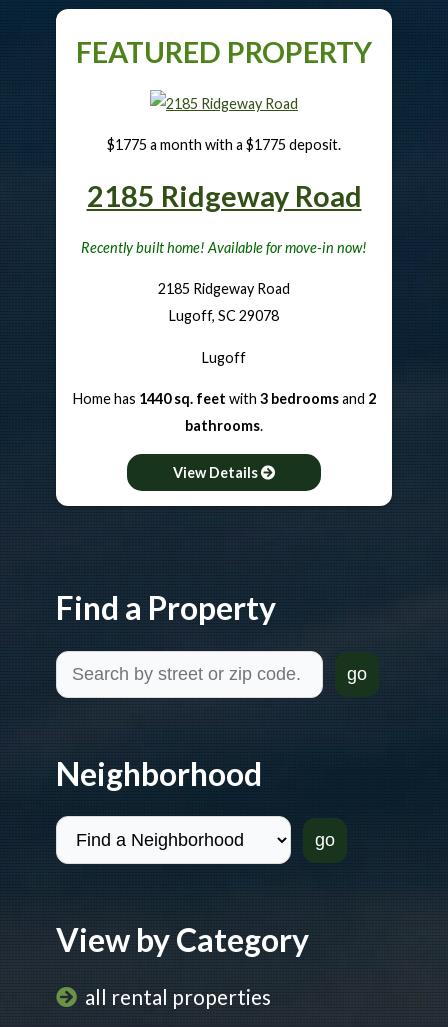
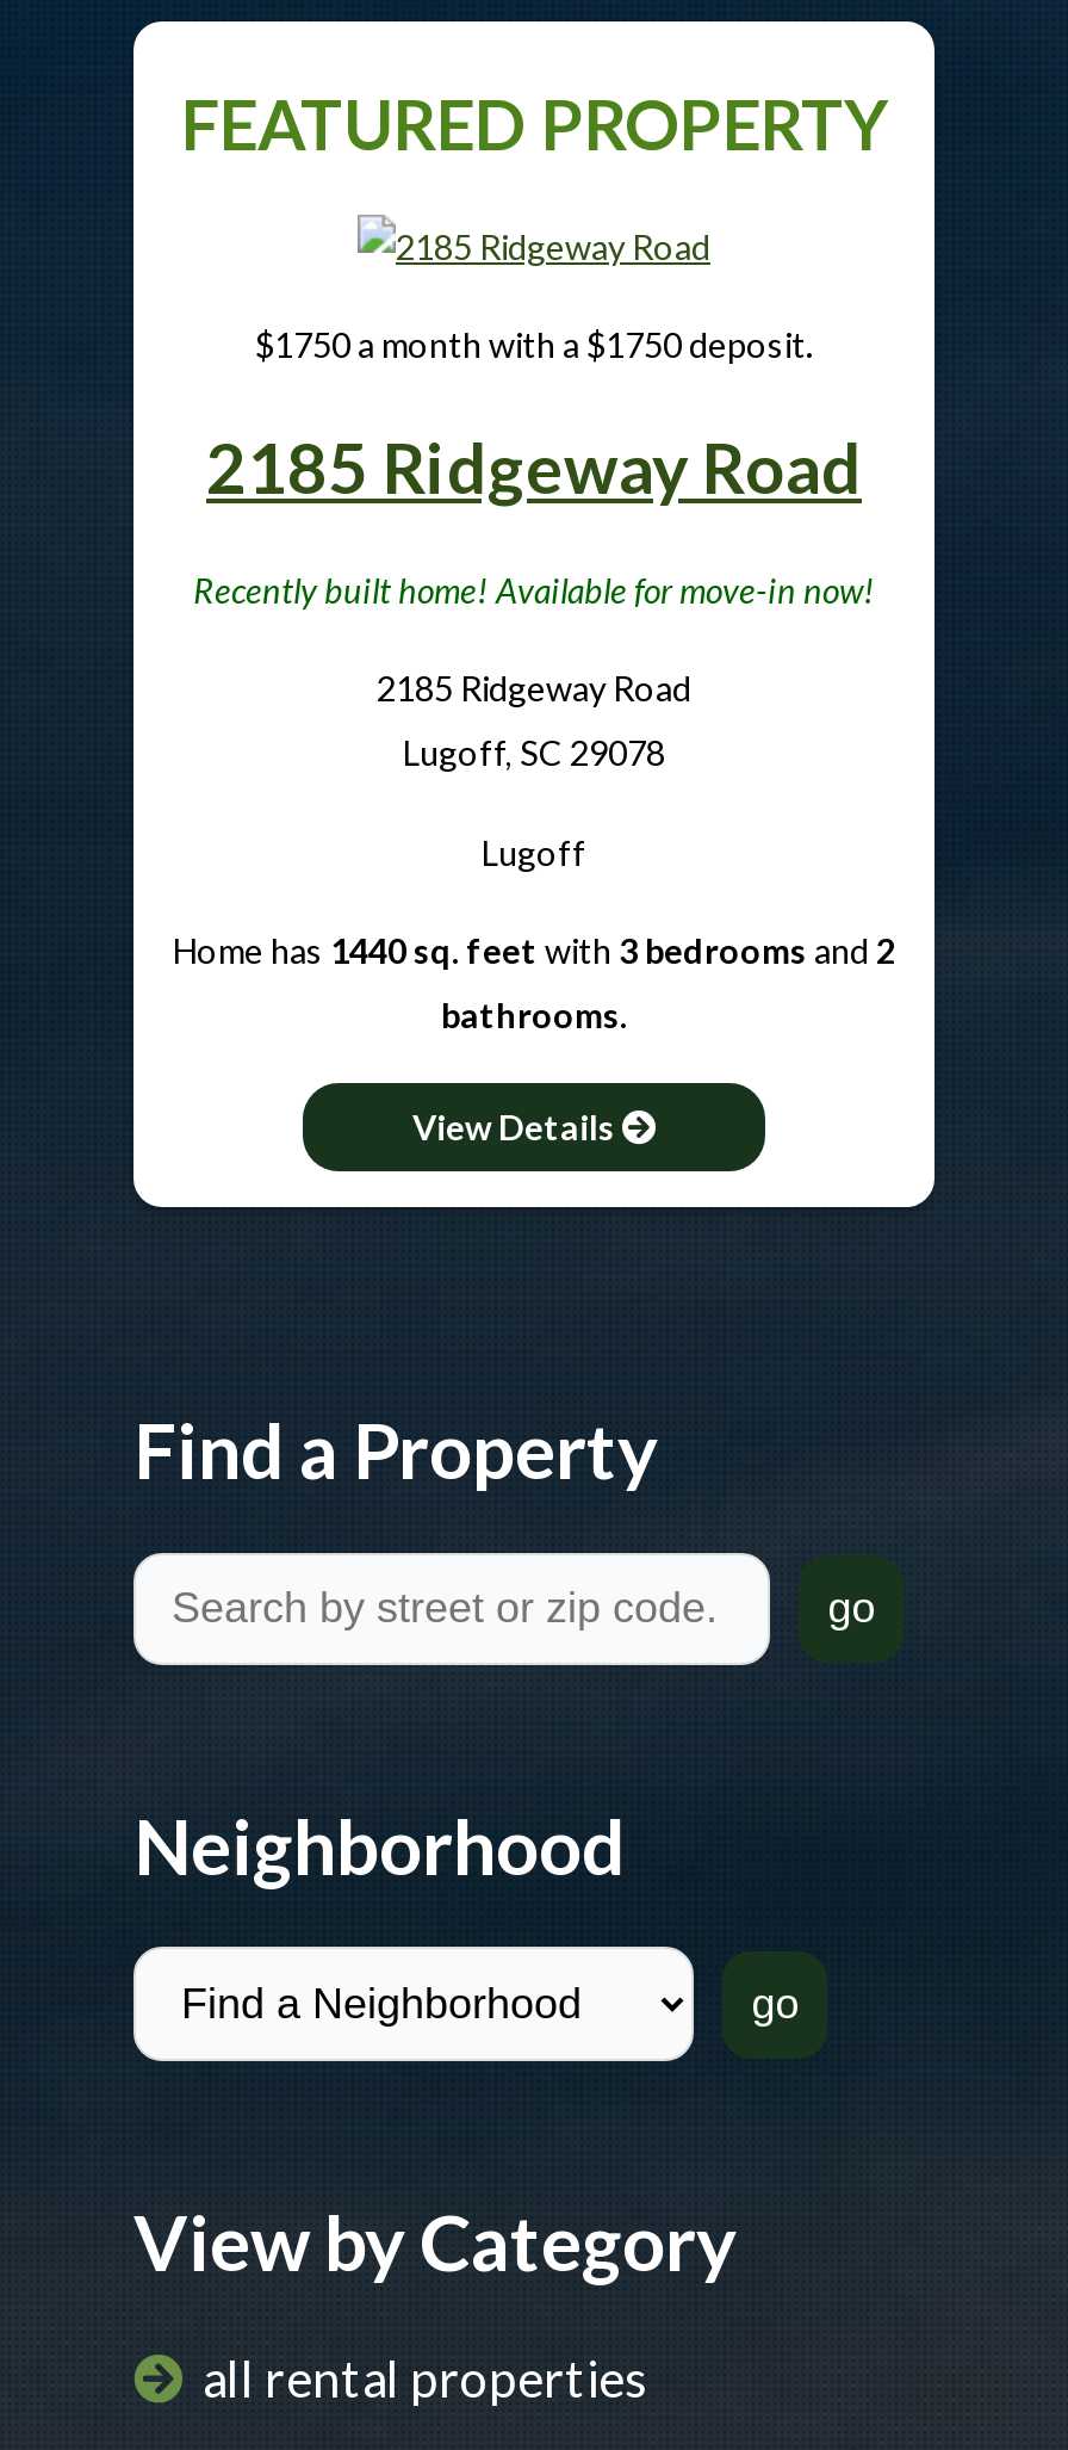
[107,136,341,153] $1775 a month with a $1775 deposit. -> [255,325,813,365] $1750 a month with a $1750 deposit.

